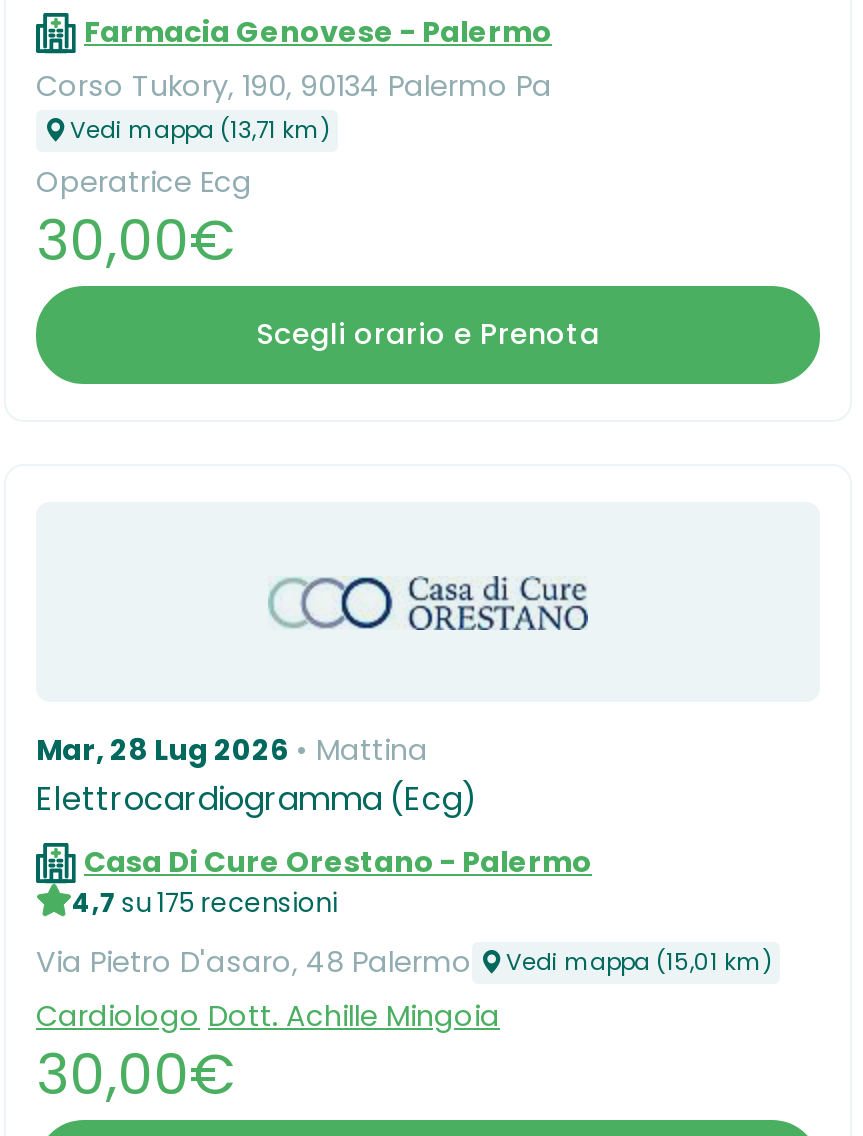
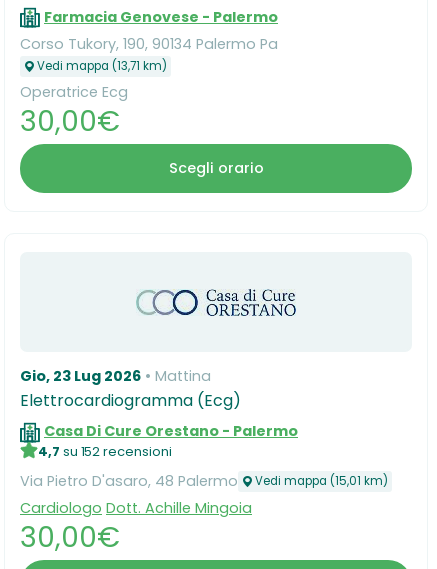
[256,313,600,353] Scegli orario e Prenota -> [168,158,263,178] Scegli orario
[36,730,428,770] Mar, 28 Lug 2026 Mattina -> [20,366,211,386] Gio, 23 Lug 2026 Mattina
[72,883,337,921] 4,7 su 175 recensioni -> [38,442,172,461] 4,7 su 152 recensioni

